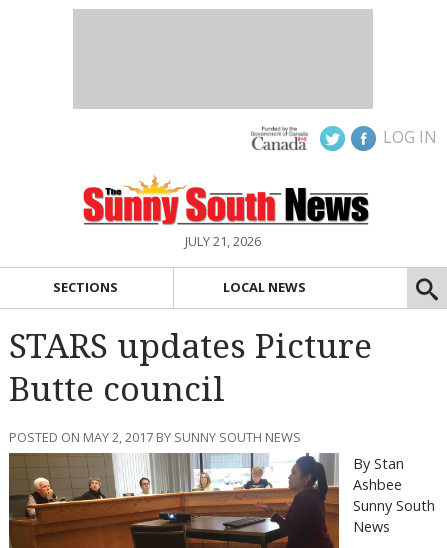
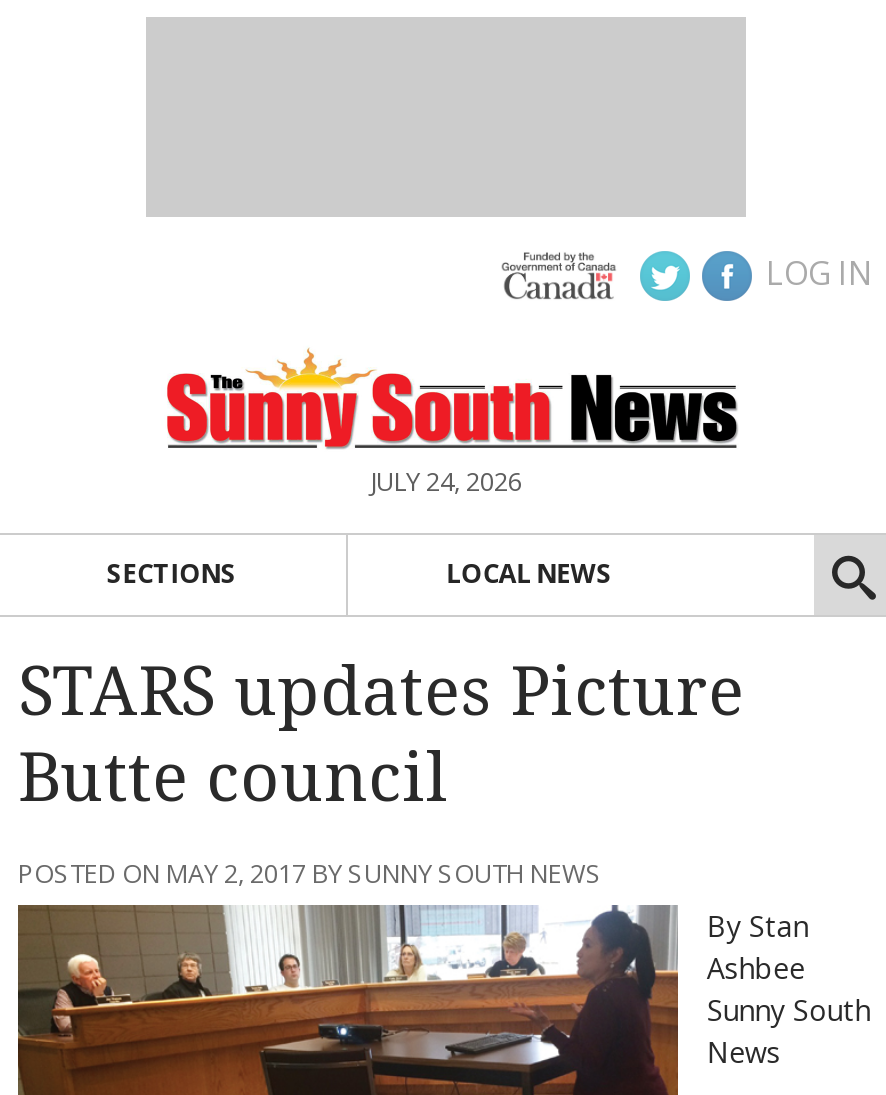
[185,232,261,250] JULY 21, 2026 -> [370,463,522,499] JULY 24, 2026

